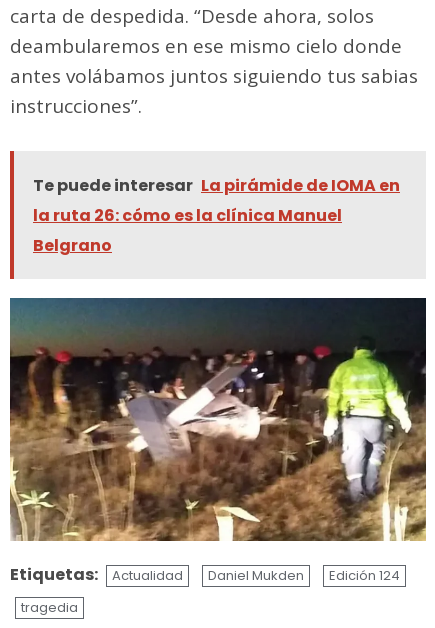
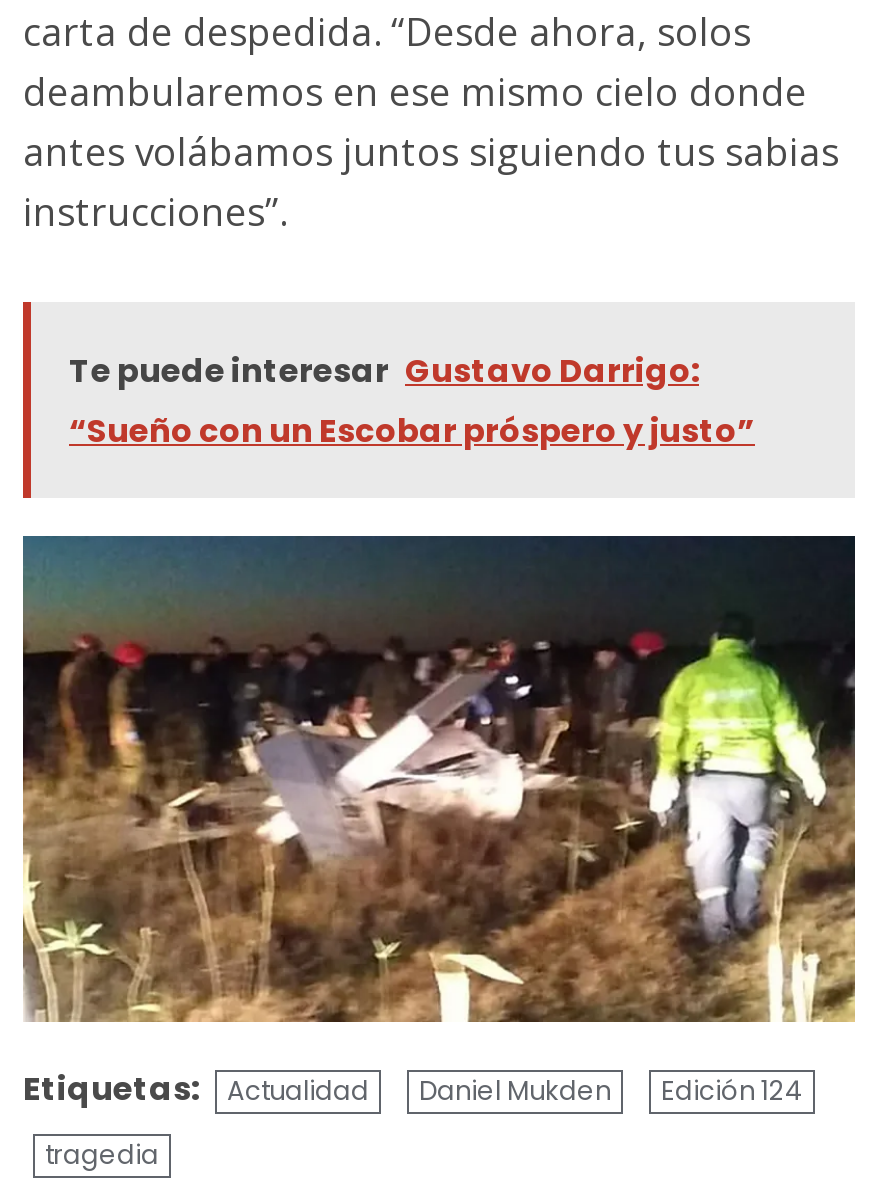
[33,173,400,256] Te puede interesar La pirámide de IOMA en | la ruta 26: cómo es la clínica Manuel | Belgrano -> [69,347,755,453] Te puede interesar Gustavo Darrigo: | “Sueño con un Escobar próspero y justo”

